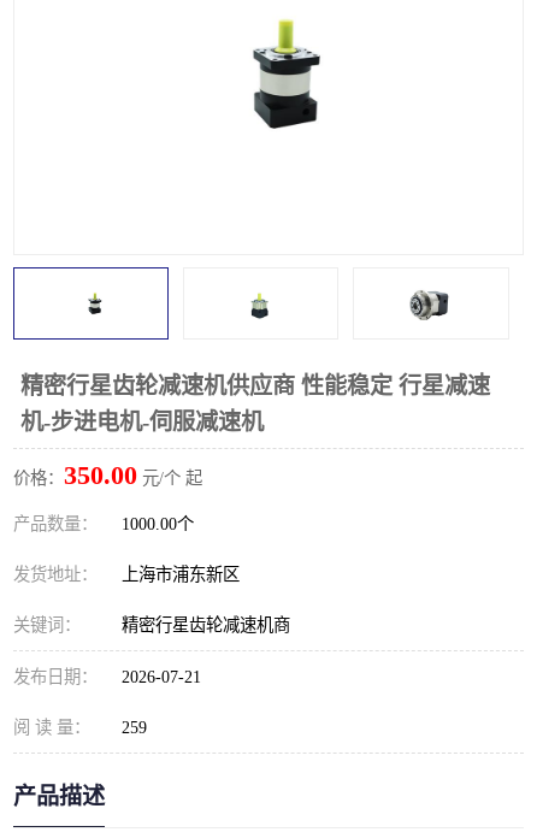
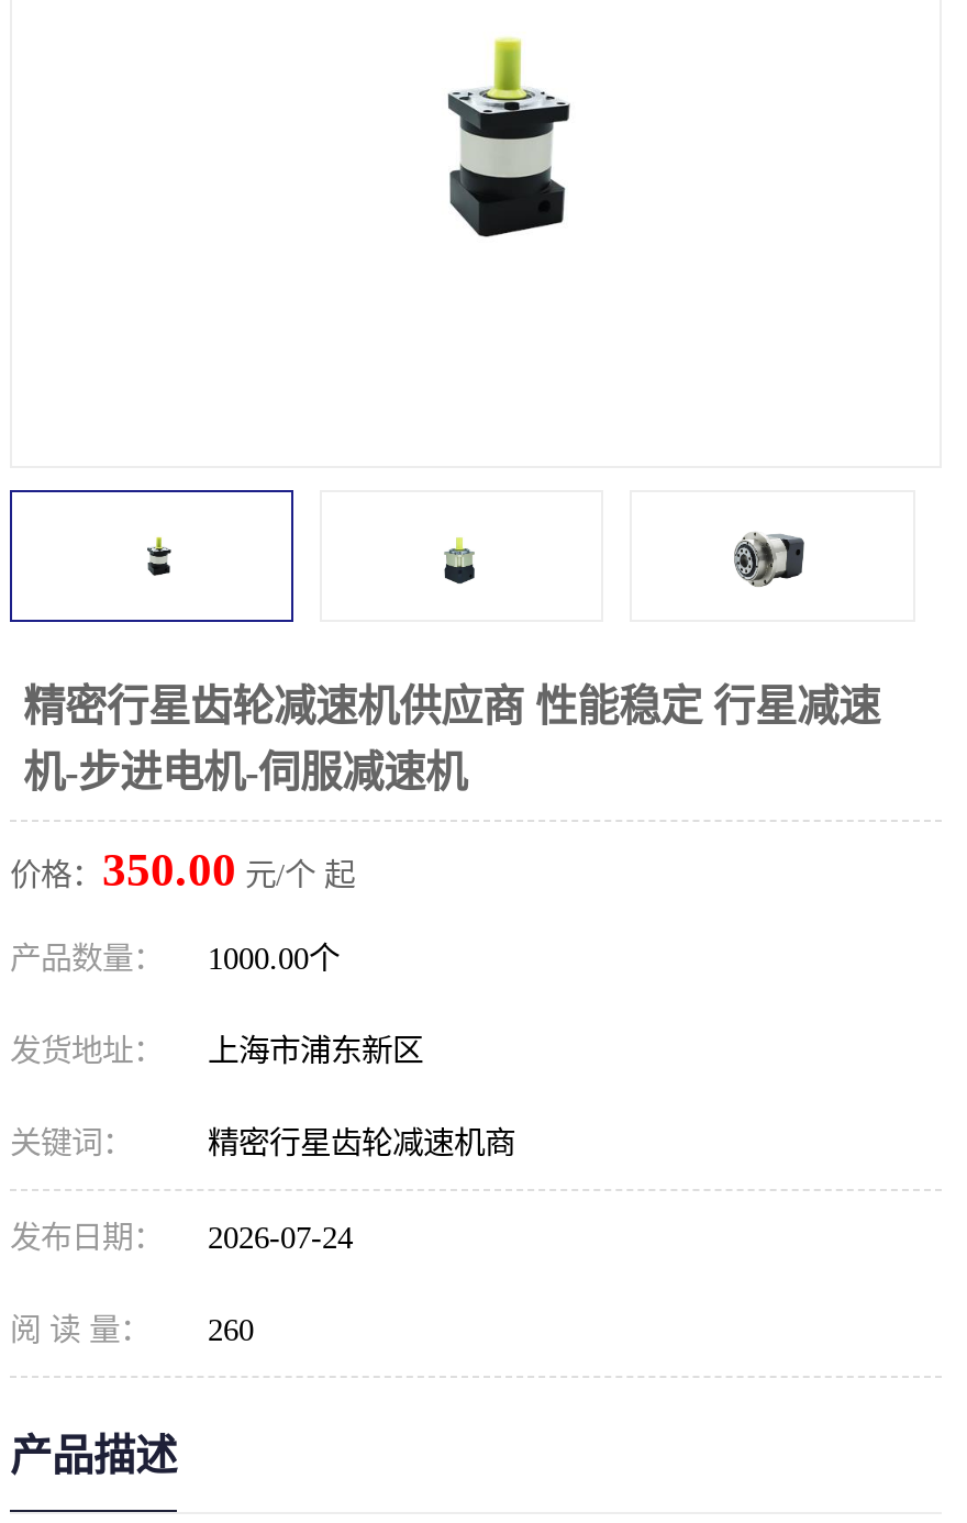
[13,667,201,686] 发布日期： 2026-07-21 -> [10,1220,353,1255] 发布日期： 2026-07-24
[13,718,147,737] 阅 读 量： 259 -> [10,1312,254,1347] 阅 读 量： 260

